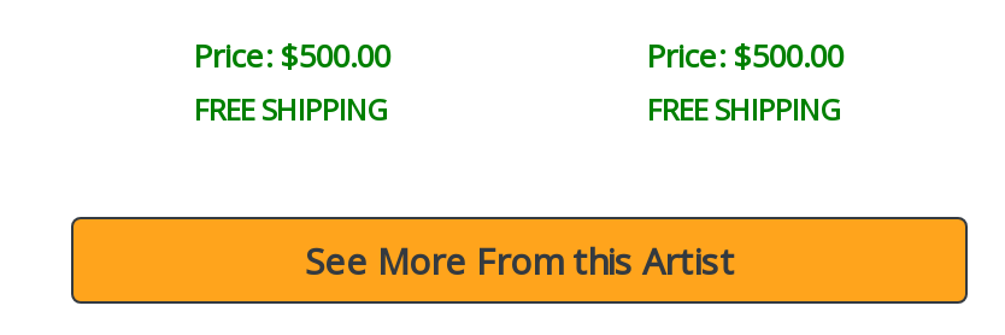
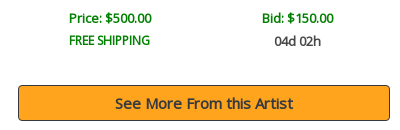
[646,34,844,130] Price: $500.00 | FREE SHIPPING -> [262,9,333,50] Bid: $150.00 | 04d 02h

